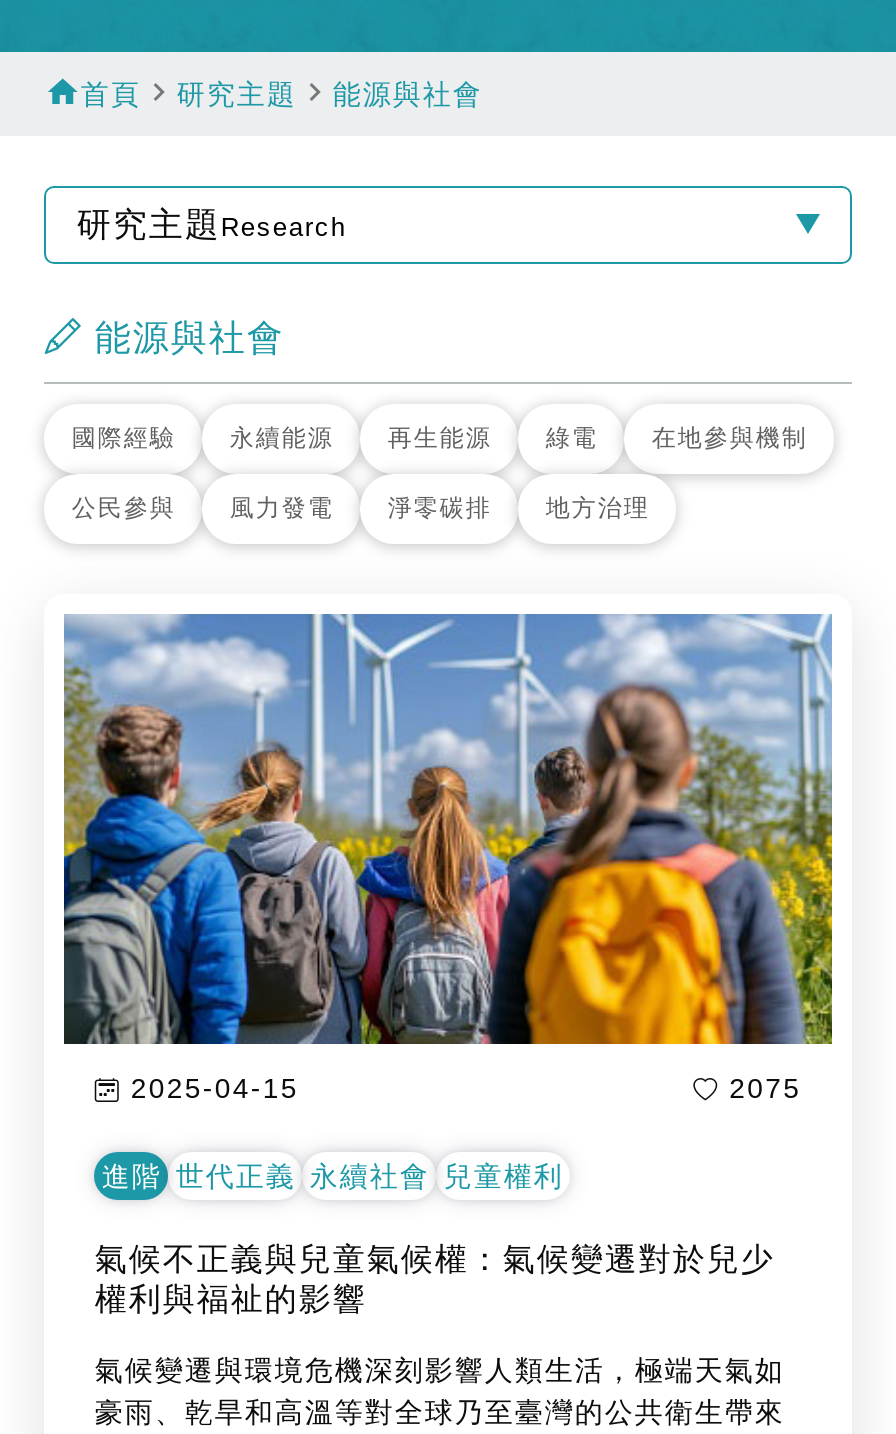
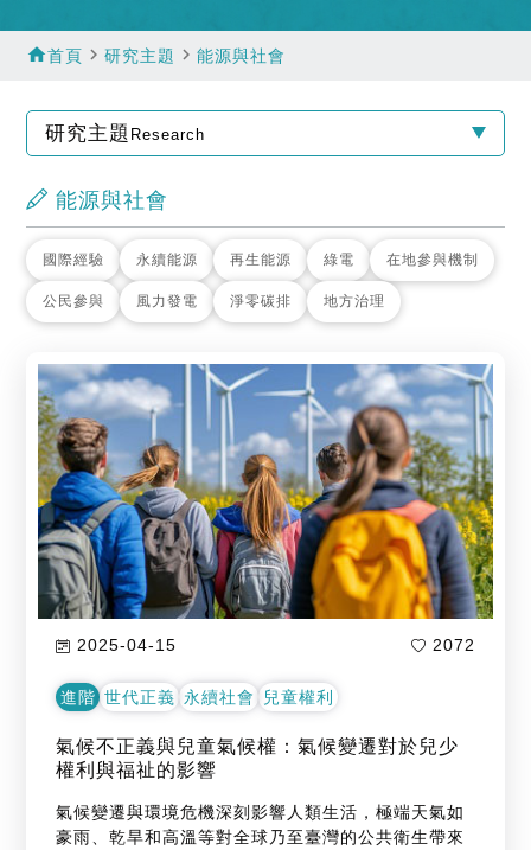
[729,1072,801,1104] 2075 -> [432,635,475,654] 2072

